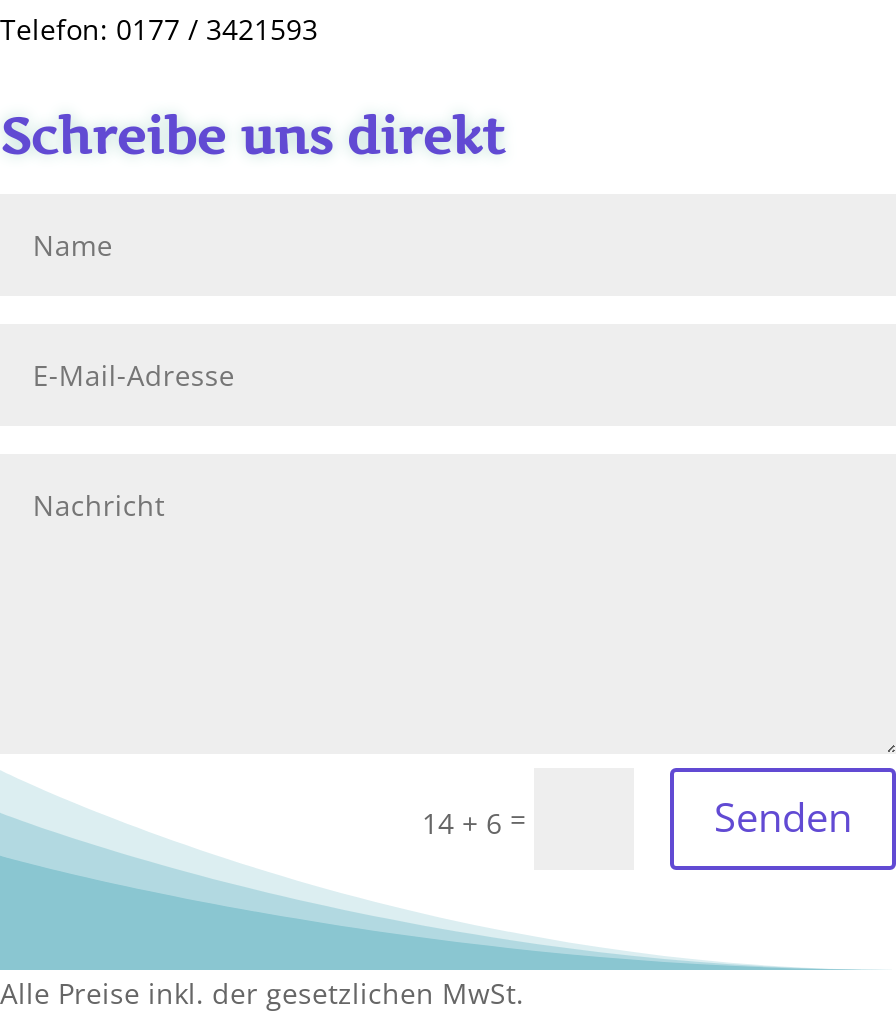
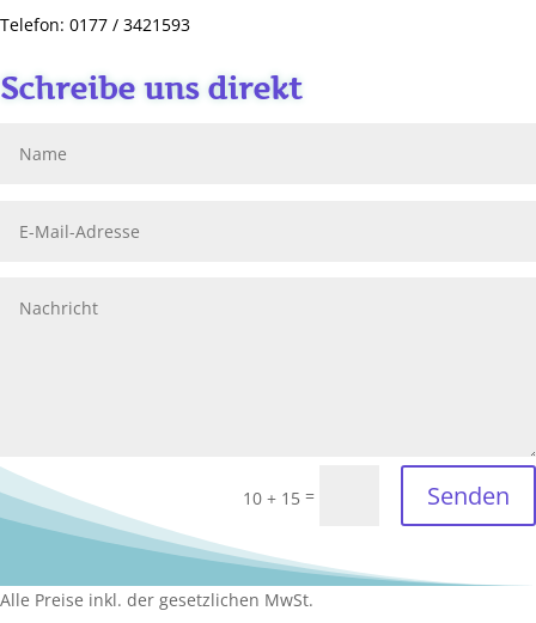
[422,799,534,840] 14 + 6 = -> [243,485,319,510] 10 + 15 =

